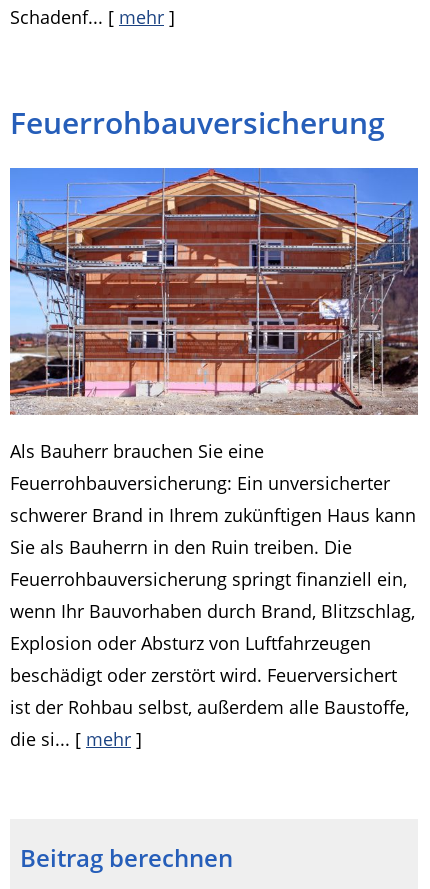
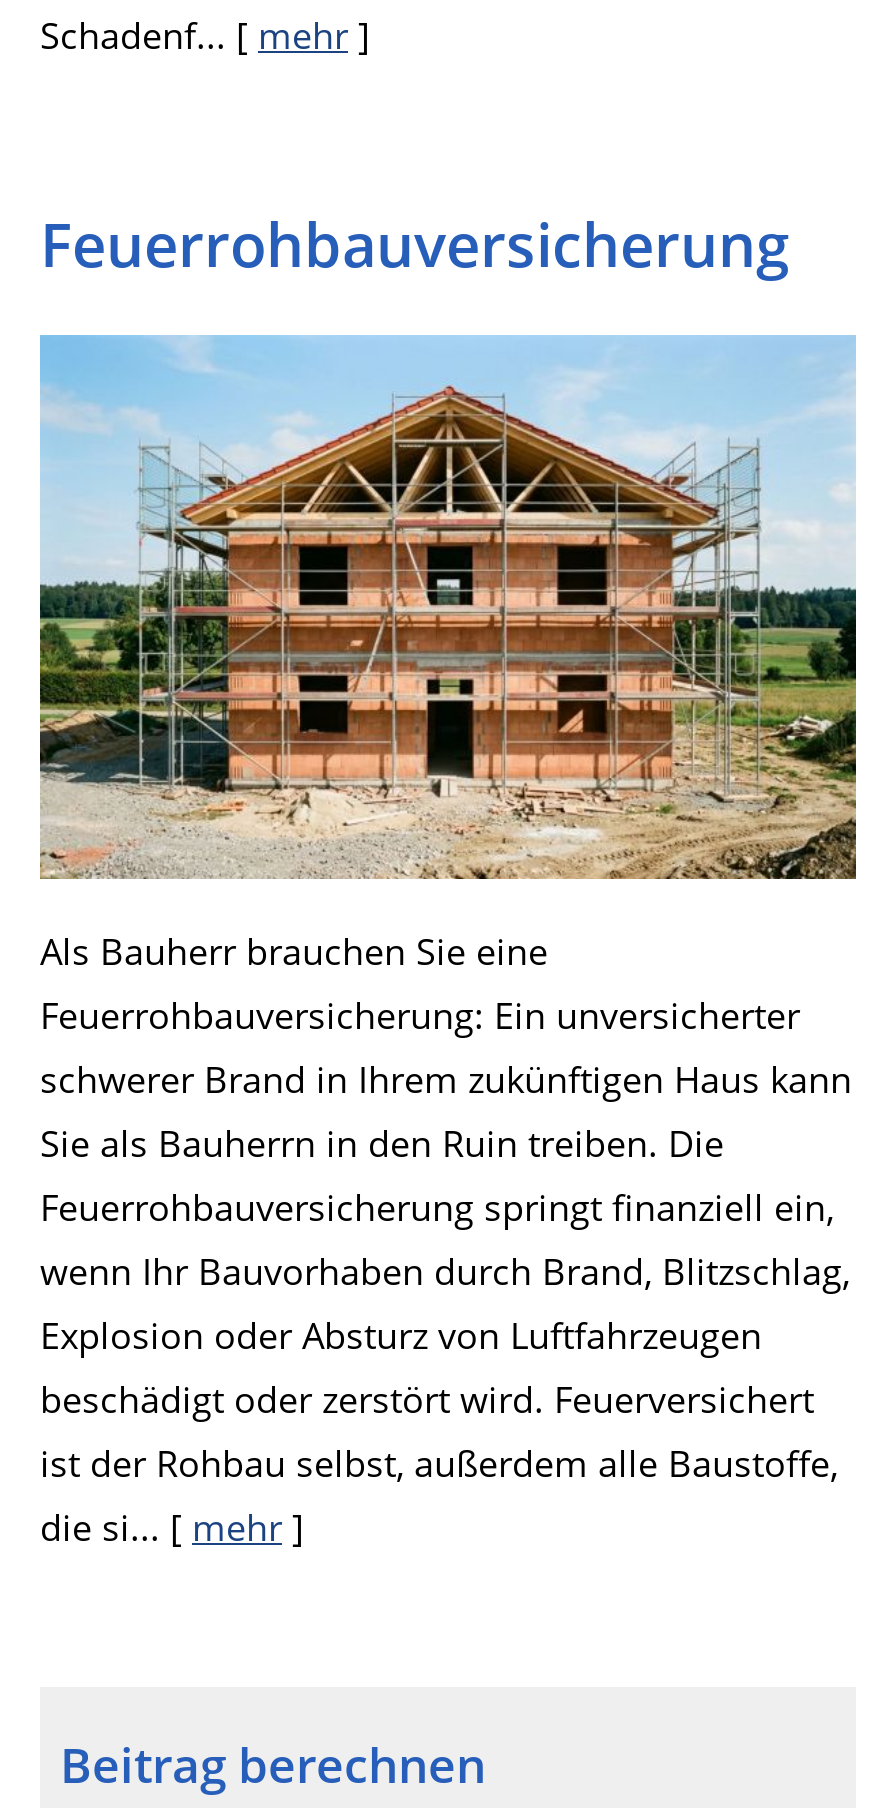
[9,168,419,415] [image] -> [38,336,856,880] [image]

